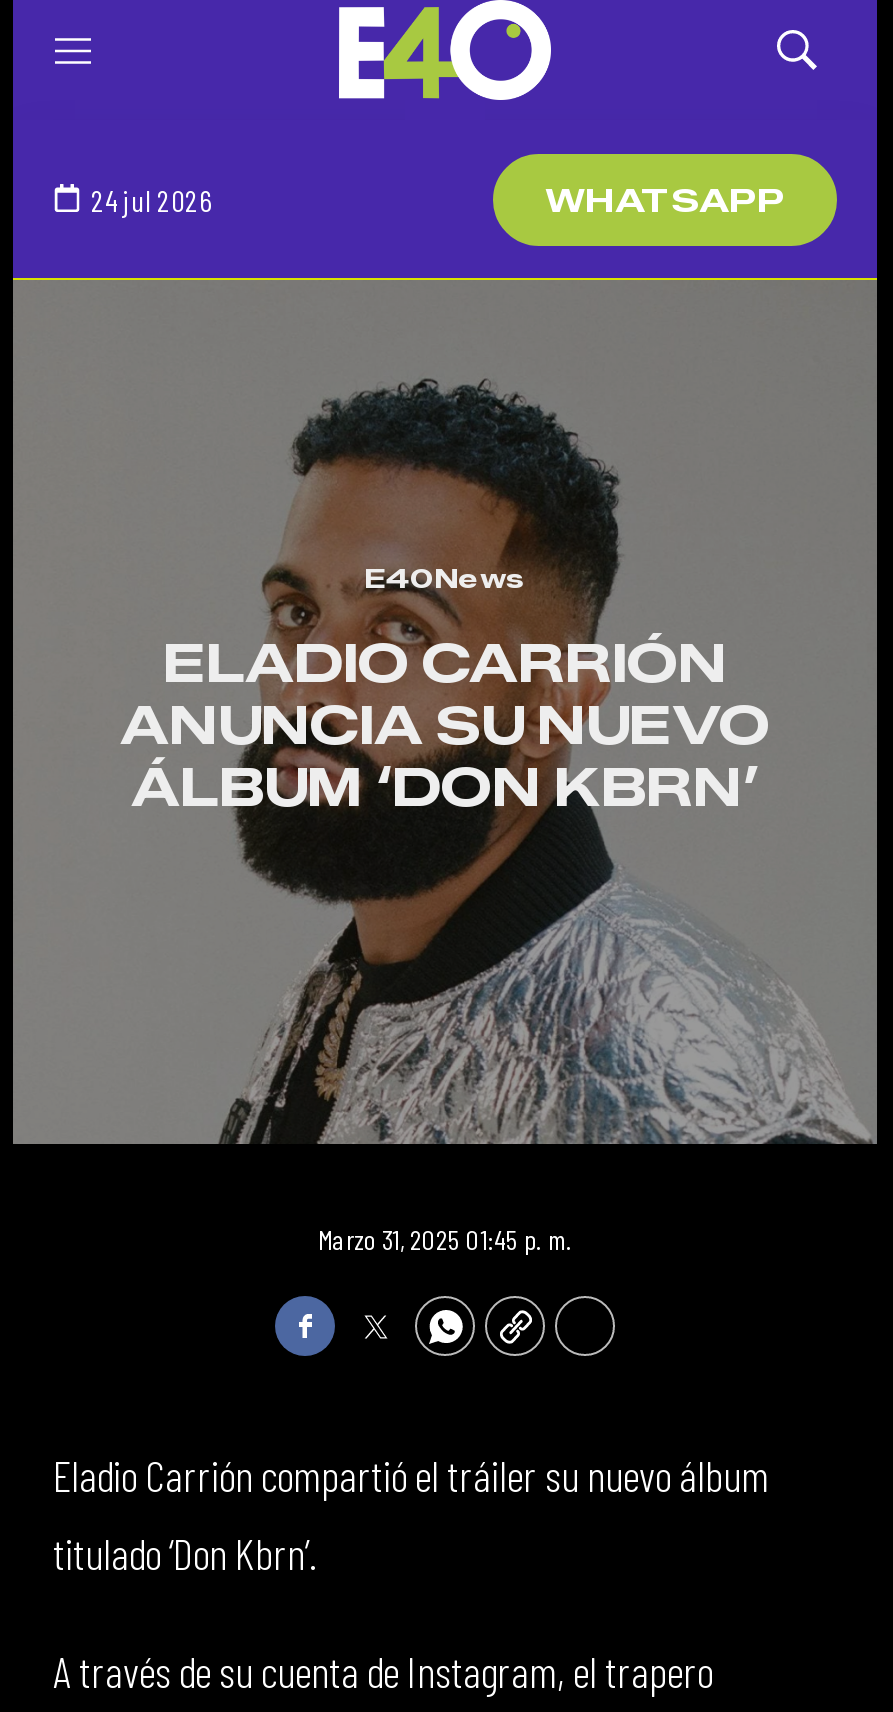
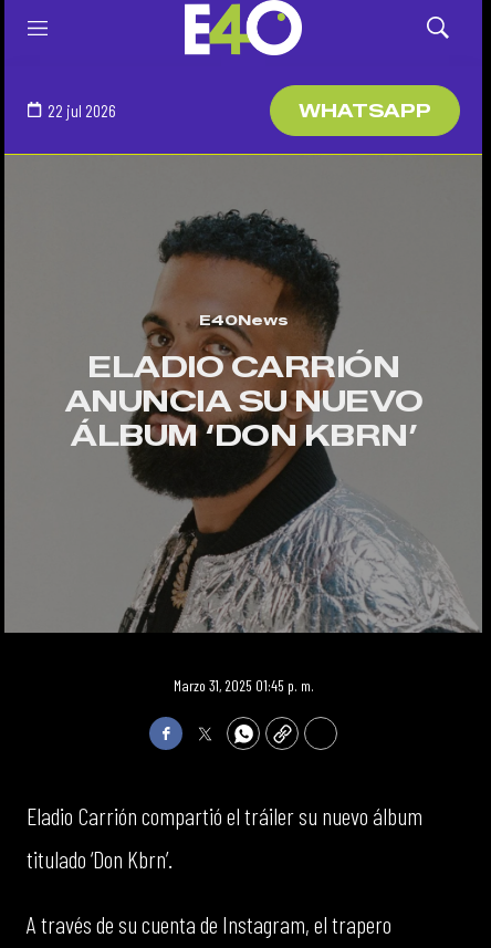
[91,181,213,217] 24 jul 2026 -> [48,100,116,120] 22 jul 2026

